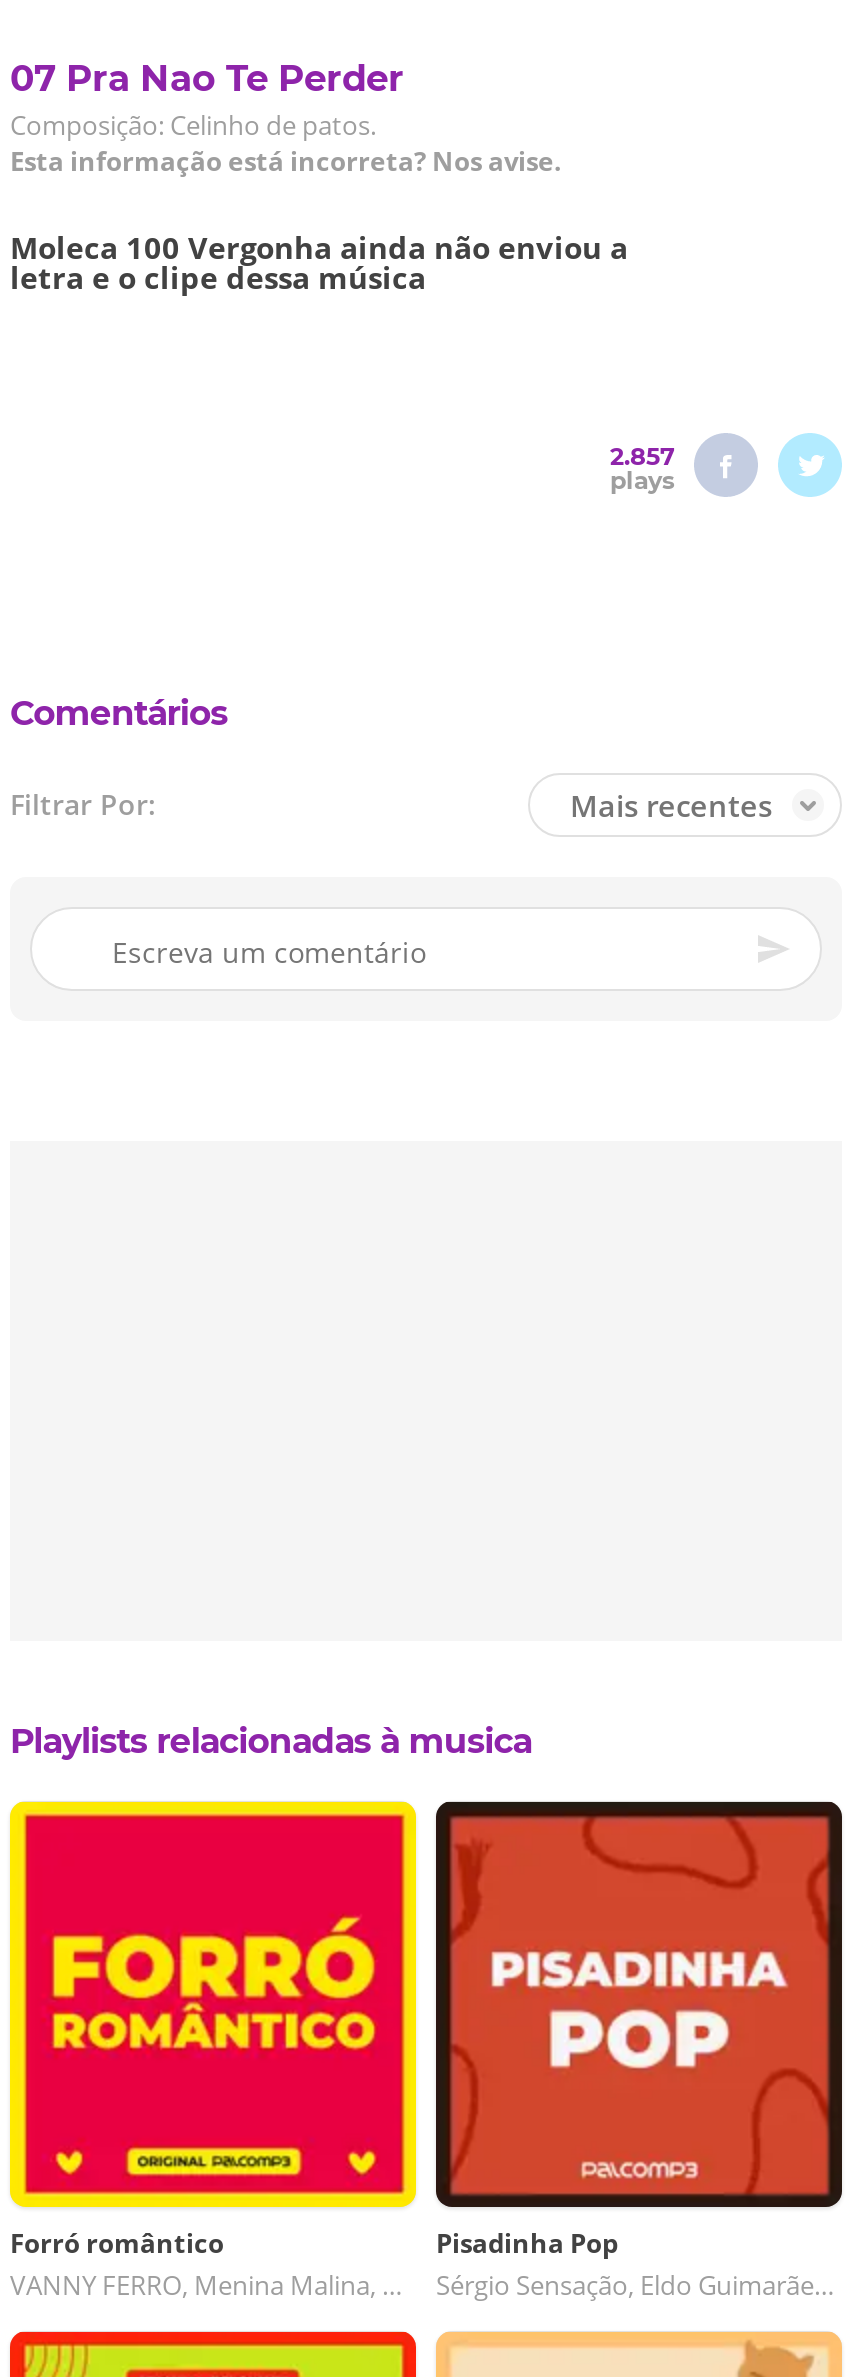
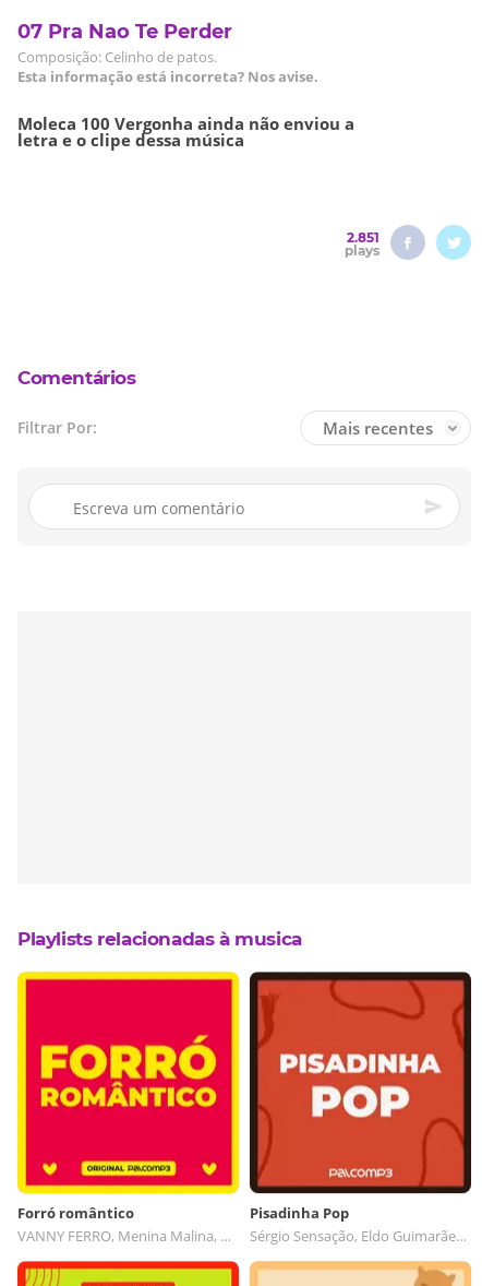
[610,441,674,471] 2.857 -> [347,229,379,246] 2.851

